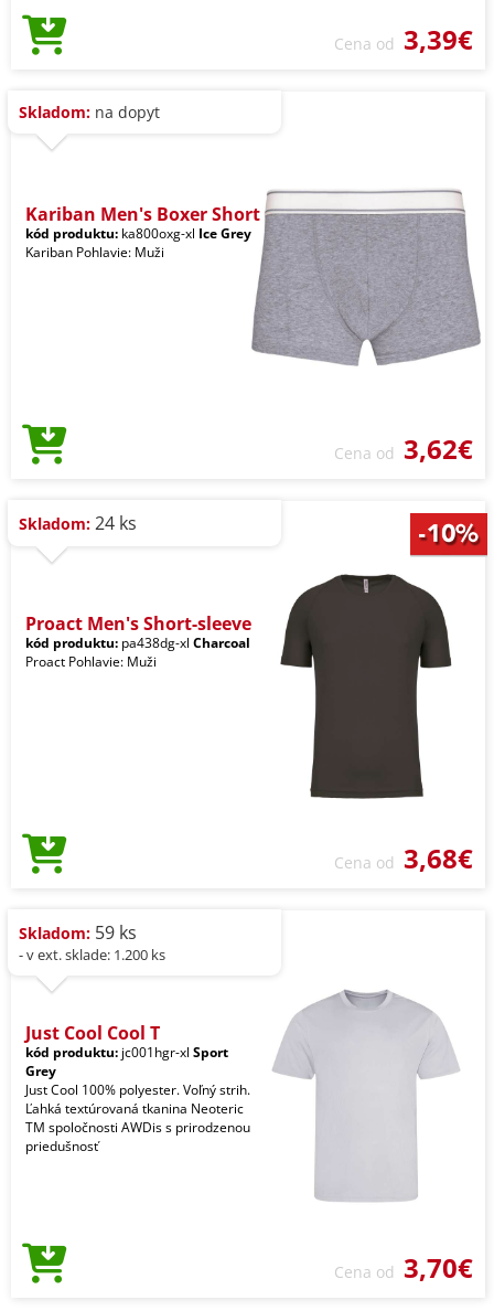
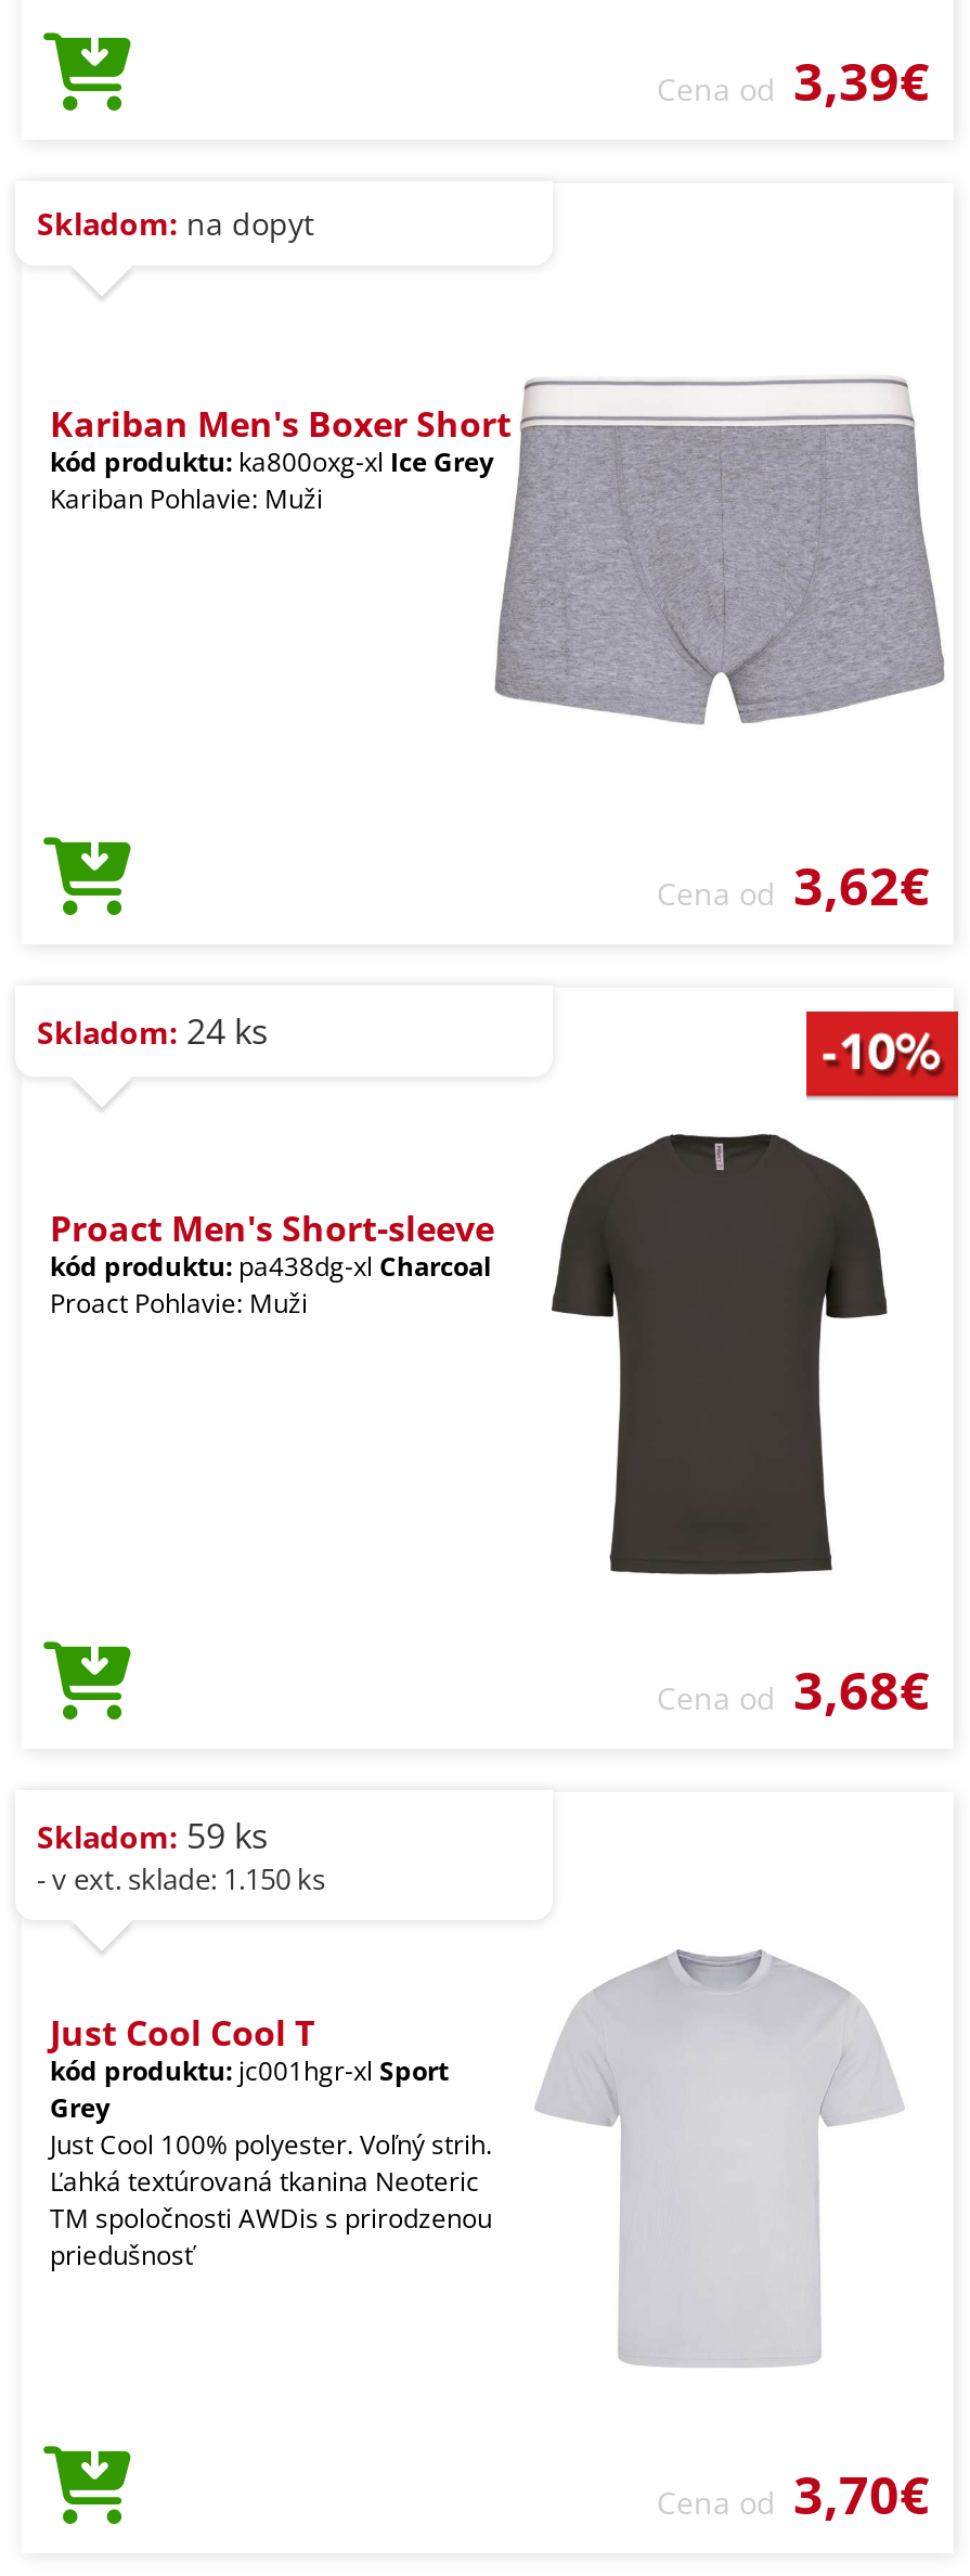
[19,944,165,964] - v ext. sklade: 1.200 ks -> [37,1860,325,1899] - v ext. sklade: 1.150 ks

